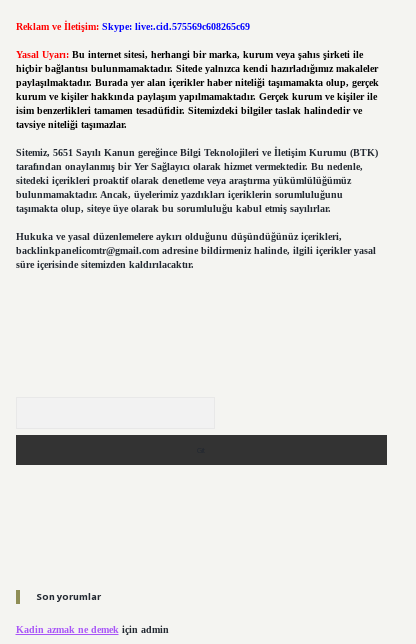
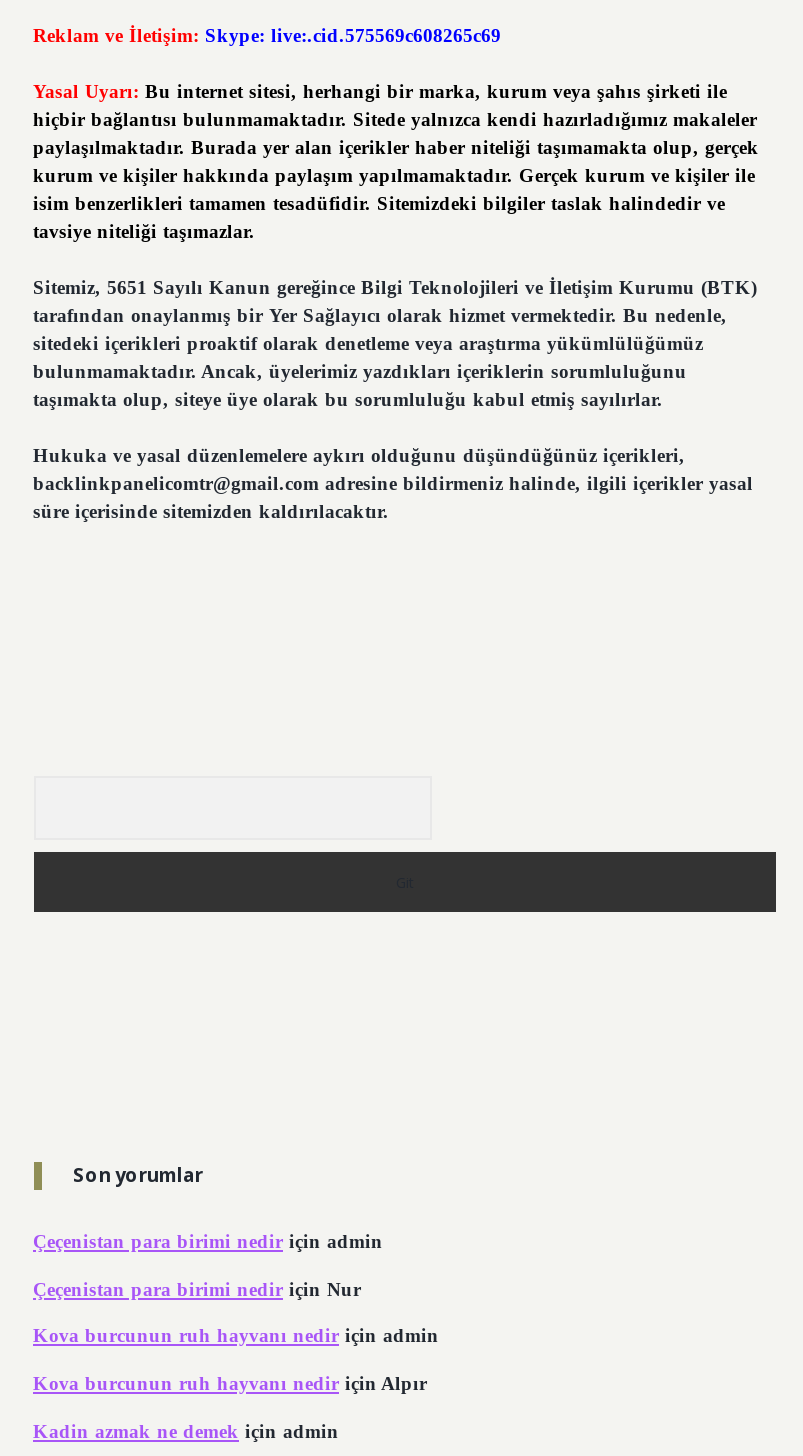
none -> [33,1230,439,1394] Çeçenistan para birimi nedir için admin | Çeçenistan para birimi nedir için Nur | Kova burcunun ruh hayvanı nedir için admin | Kova burcunun ruh hayvanı nedir için Alpır

